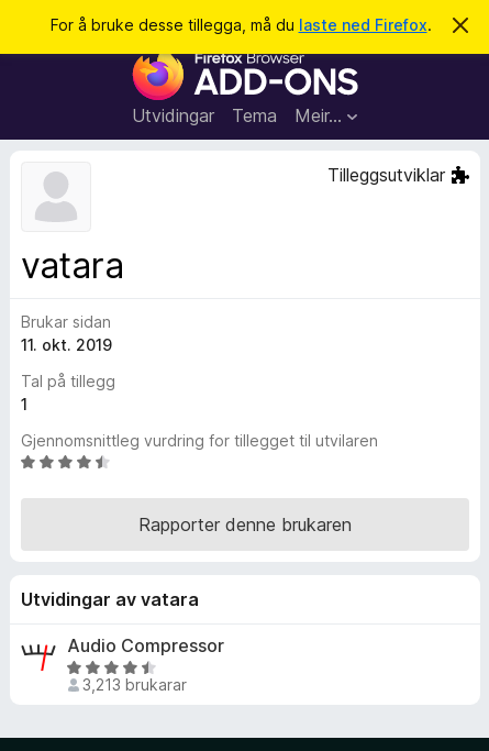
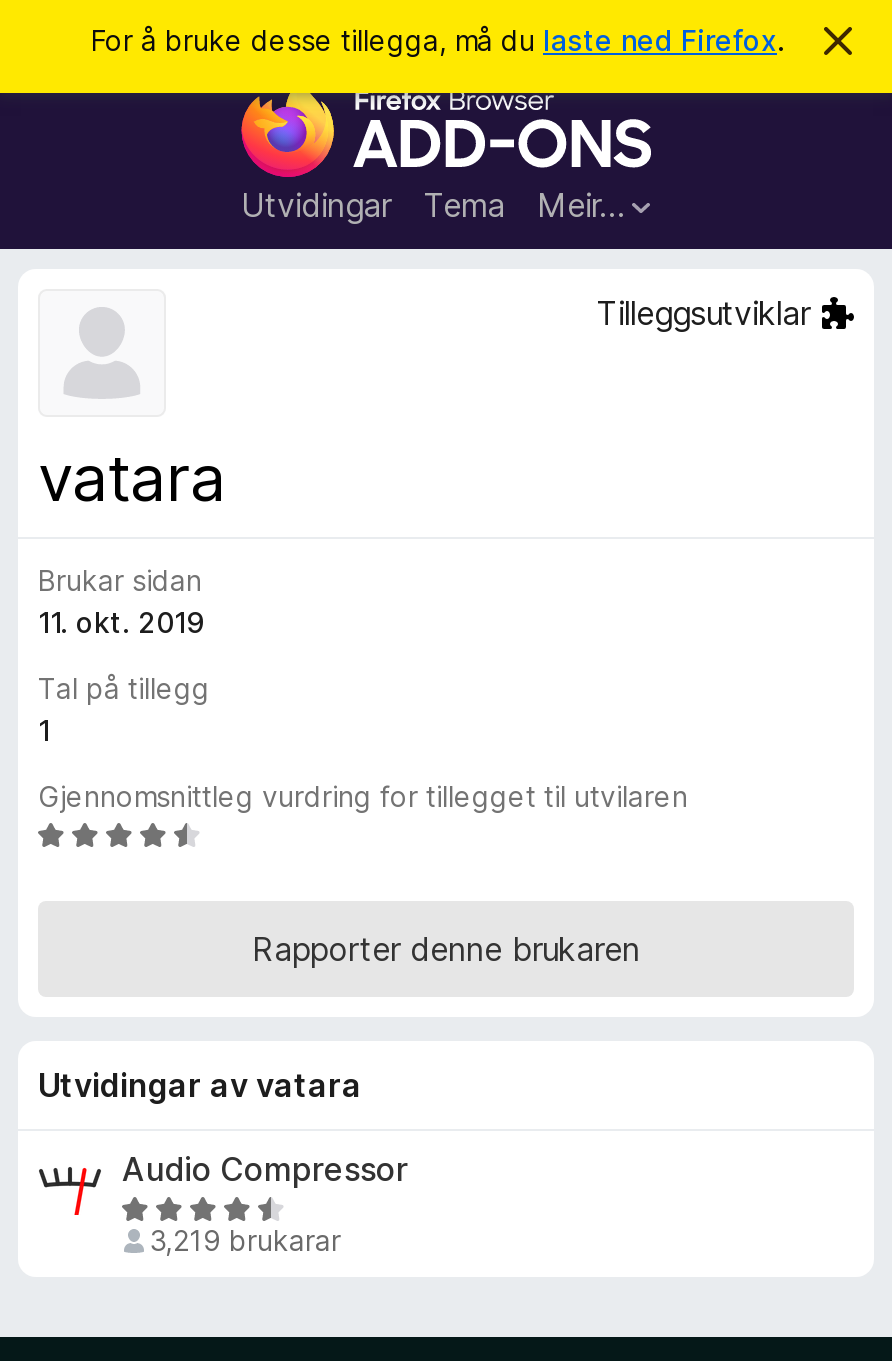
[82,675,186,694] 3,213 brukarar -> [149,1223,341,1257] 3,219 brukarar

